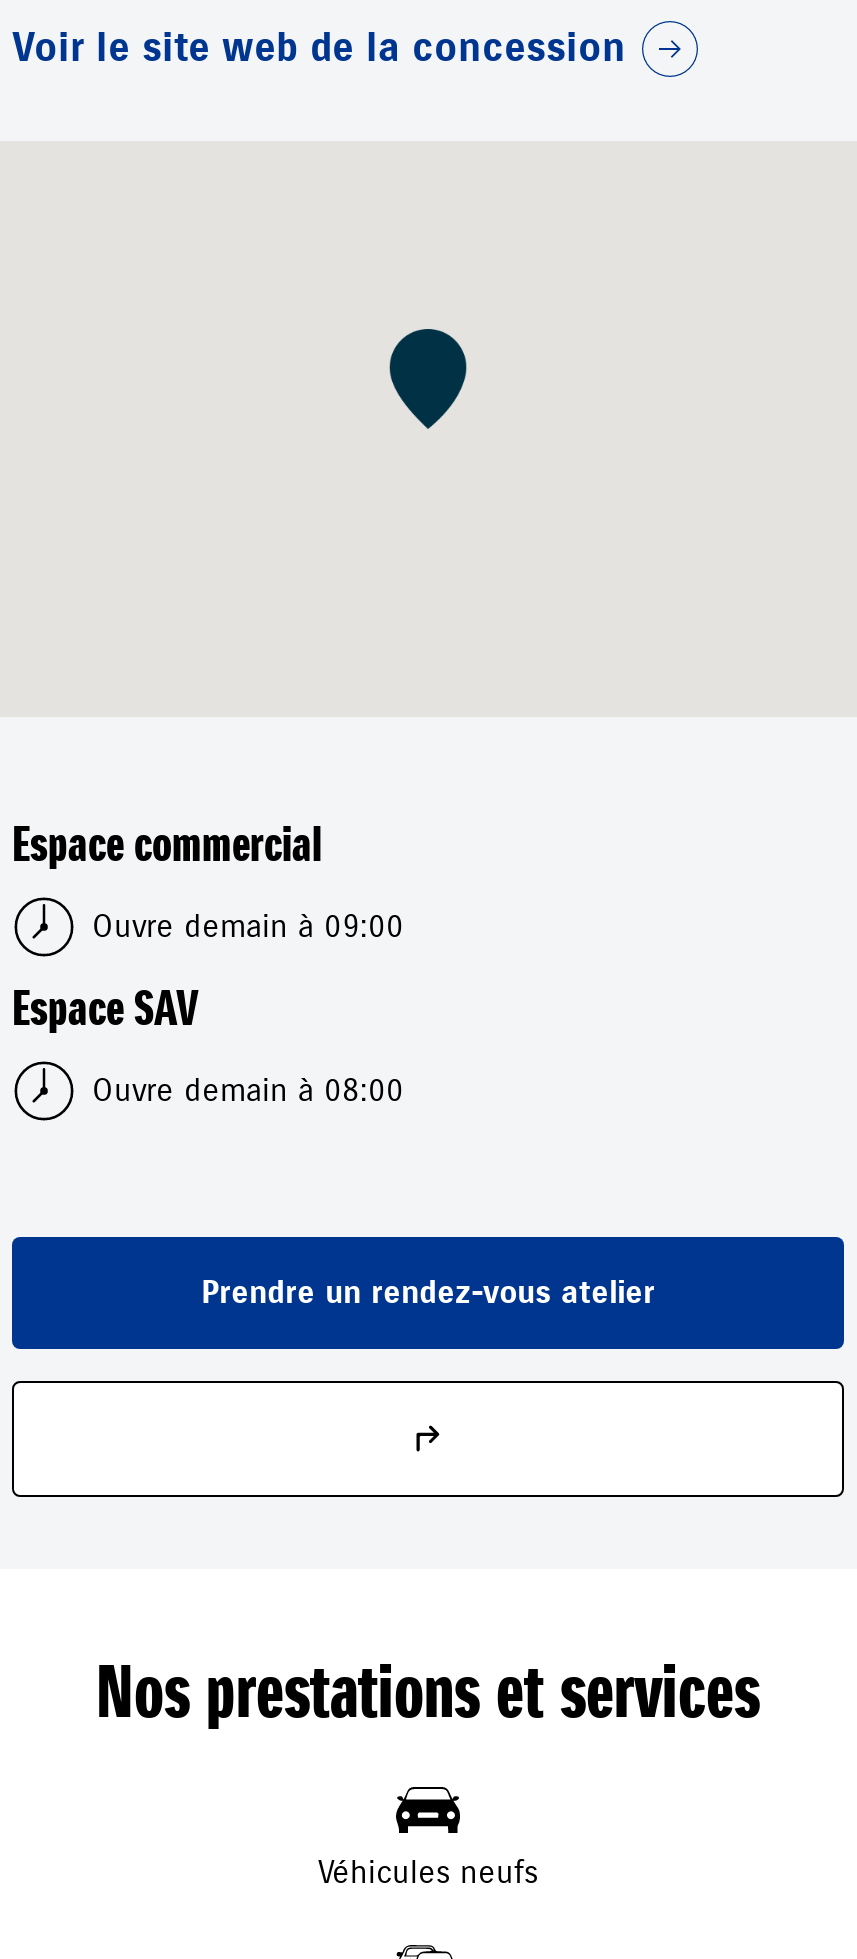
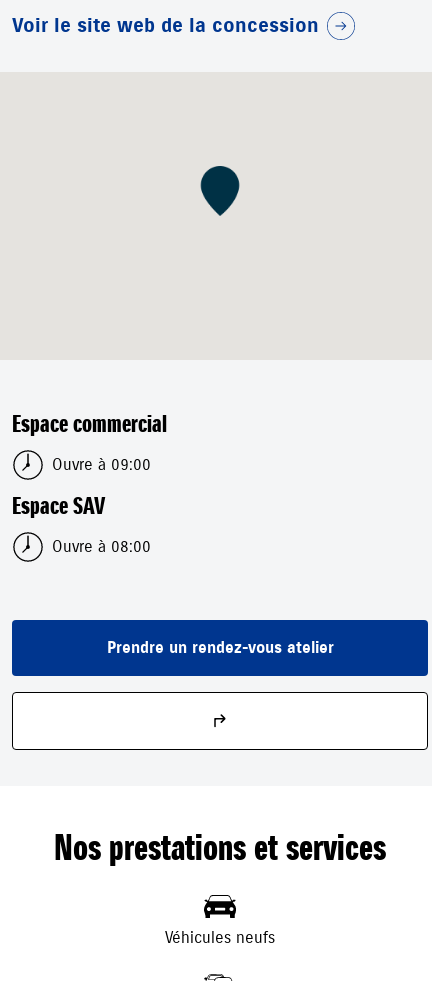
[92,907,404,947] Ouvre demain à 09:00 -> [52,455,151,475] Ouvre à 09:00
[92,1071,404,1111] Ouvre demain à 08:00 -> [52,537,151,557] Ouvre à 08:00

